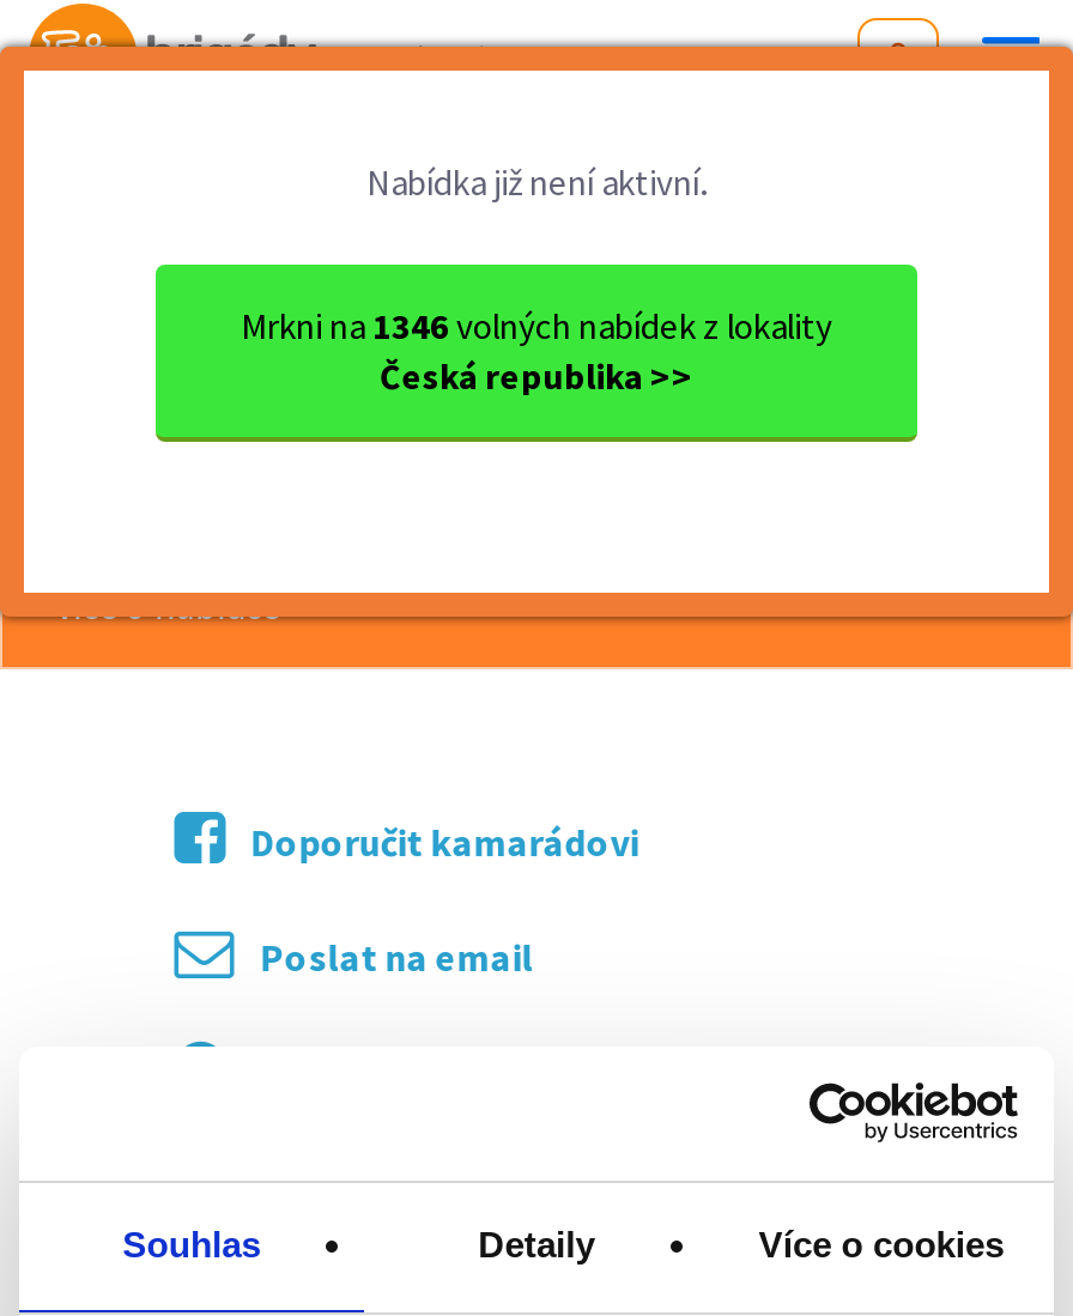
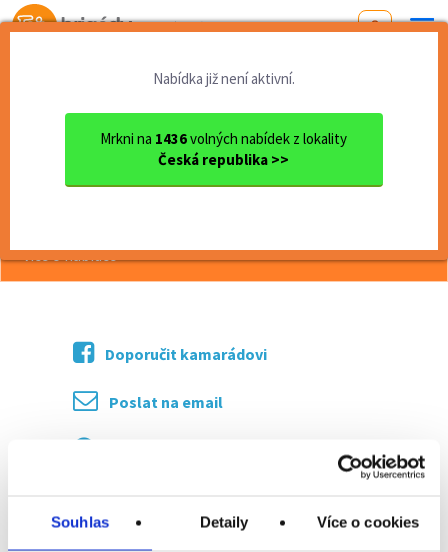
[241,303,832,348] Mrkni na 1346 volných nabídek z lokality -> [100,129,347,148] Mrkni na 1436 volných nabídek z lokality

